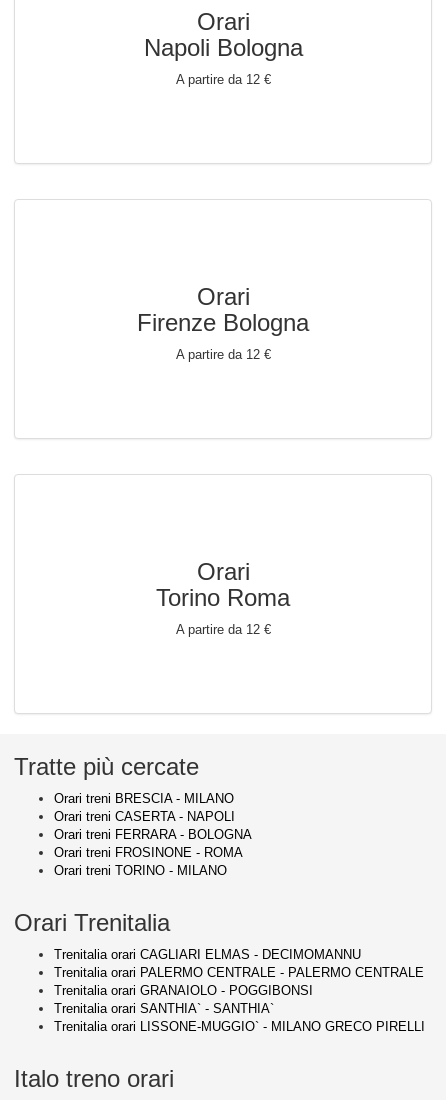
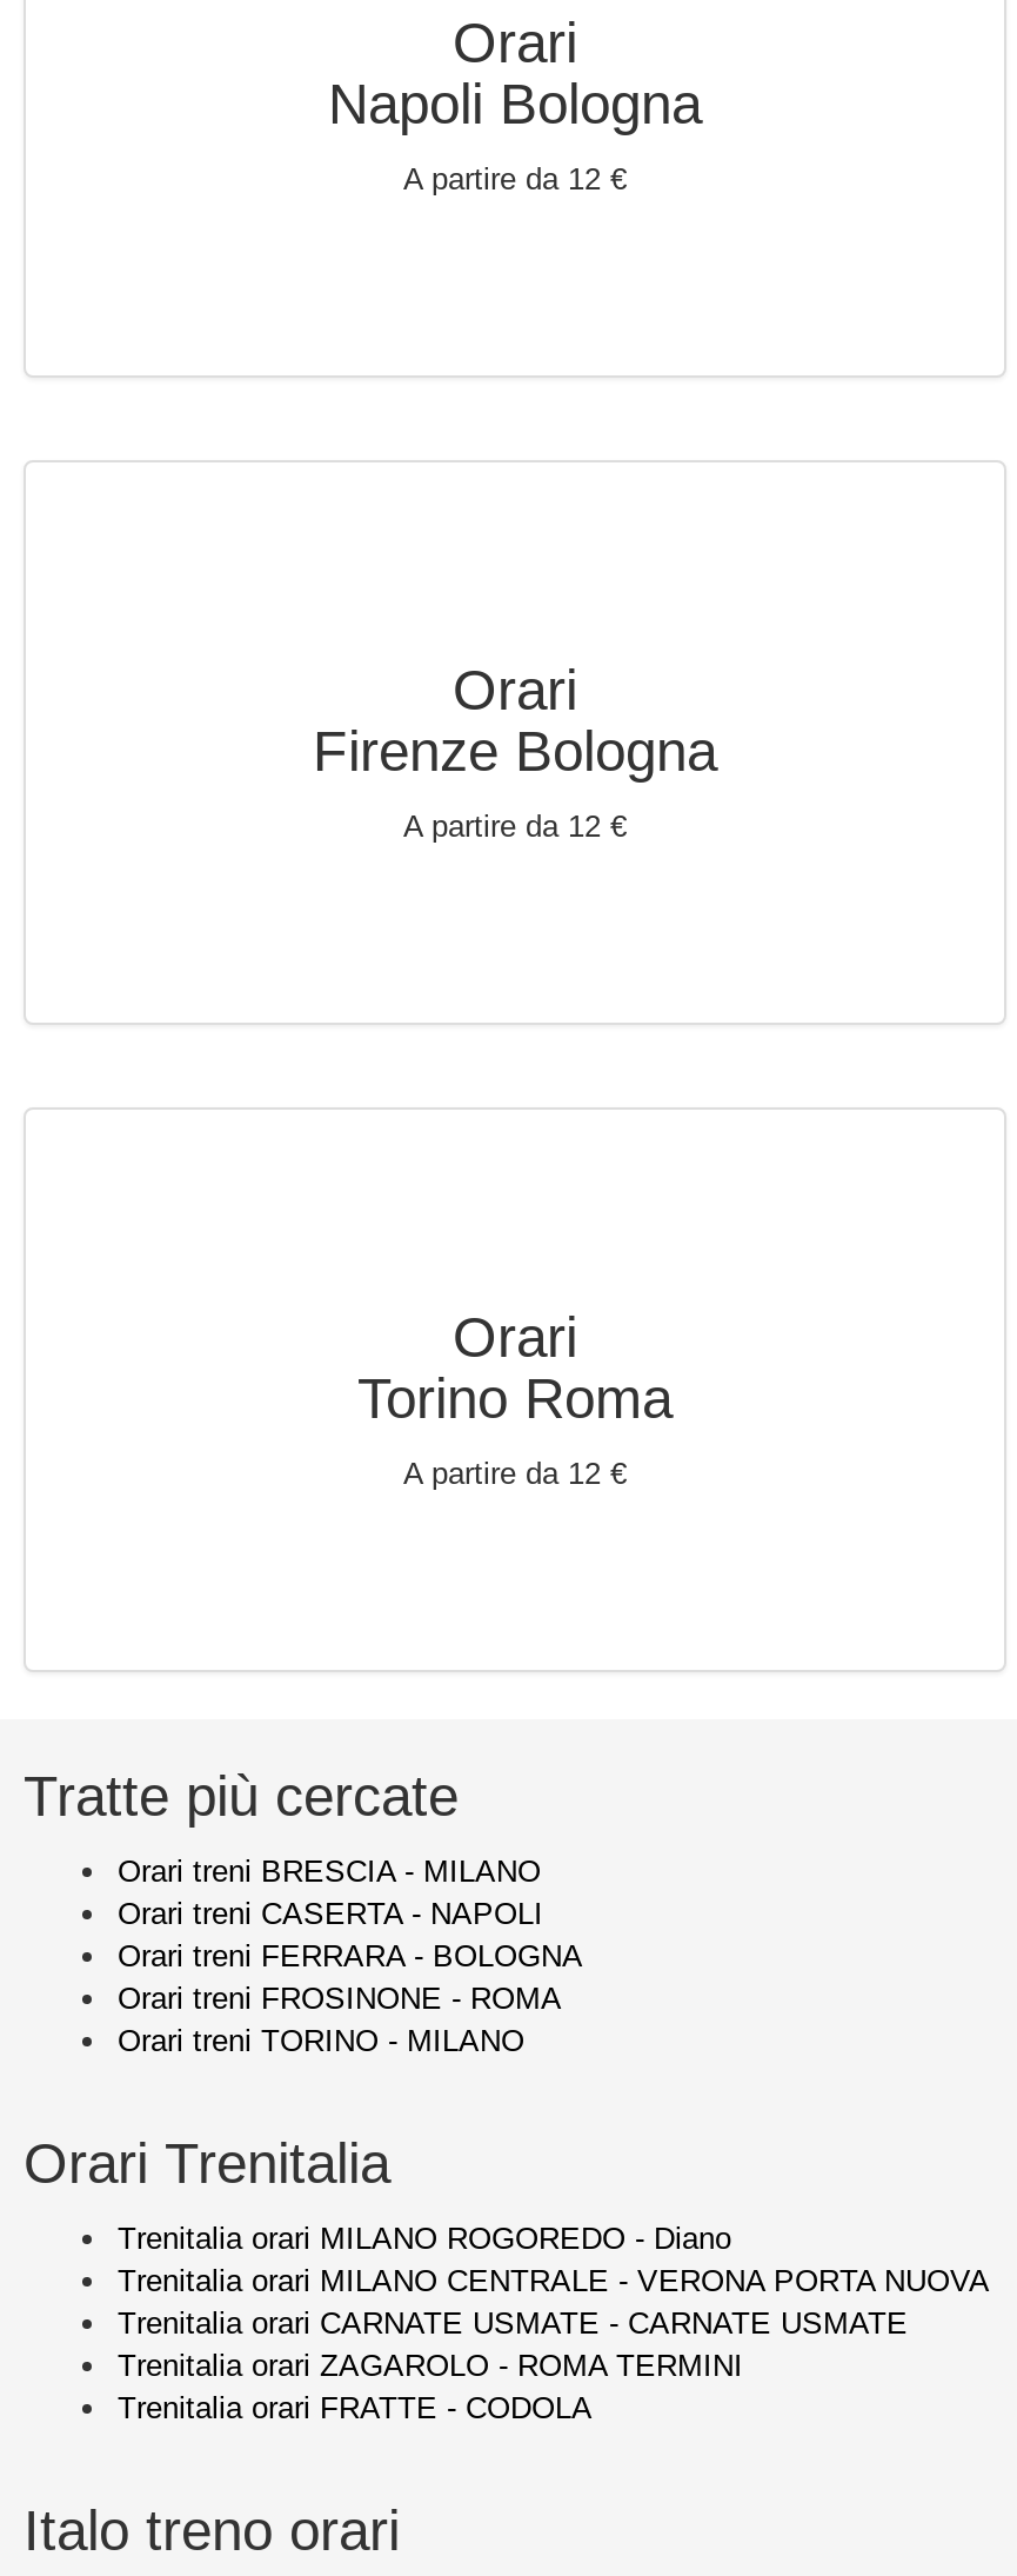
[54,947,425,1034] Trenitalia orari CAGLIARI ELMAS - DECIMOMANNU | Trenitalia orari PALERMO CENTRALE - PALERMO CENTRALE | Trenitalia orari GRANAIOLO - POGGIBONSI | Trenitalia orari SANTHIA` - SANTHIA` | Trenitalia orari LISSONE-MUGGIO` - MILANO GRECO PIRELLI -> [118,2221,990,2425] Trenitalia orari MILANO ROGOREDO - Diano | Trenitalia orari MILANO CENTRALE - VERONA PORTA NUOVA | Trenitalia orari CARNATE USMATE - CARNATE USMATE | Trenitalia orari ZAGAROLO - ROMA TERMINI | Trenitalia orari FRATTE - CODOLA

